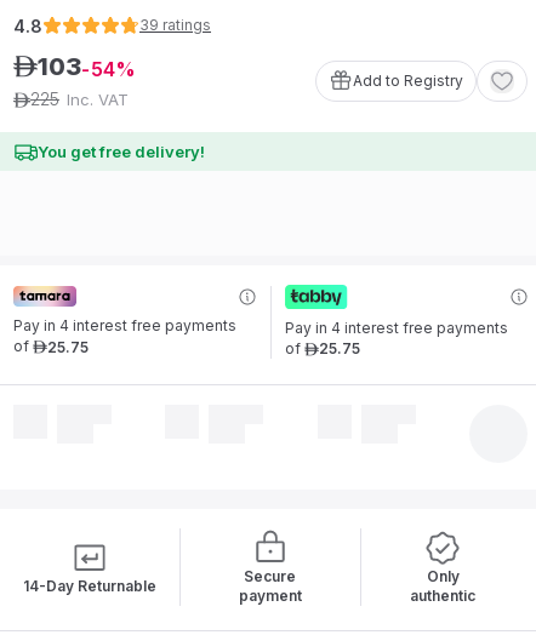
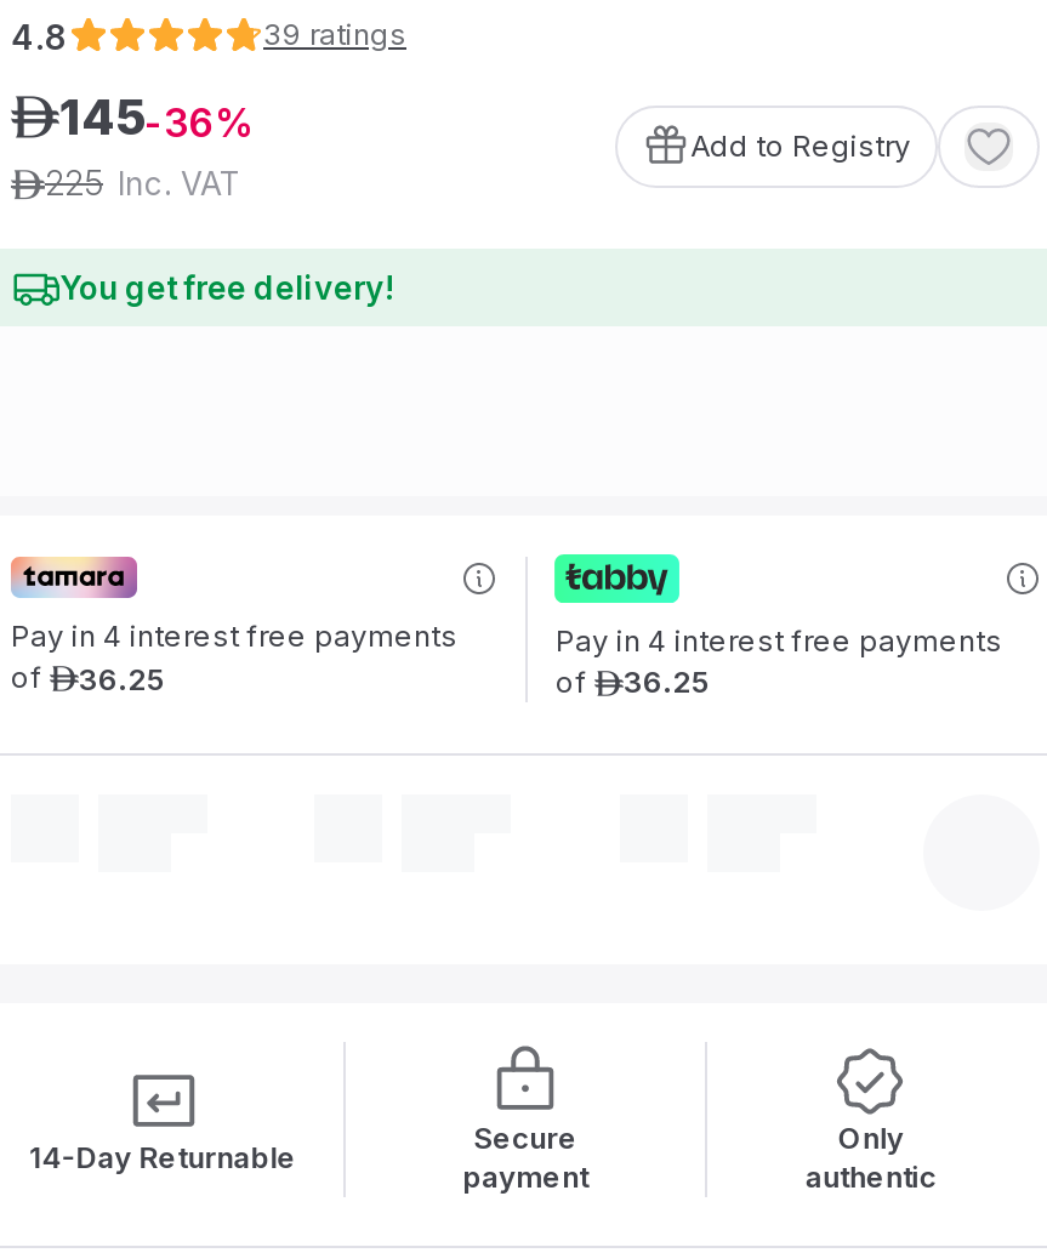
[13,52,115,81] ê103 54 -> [11,89,215,147] ê145 36
[13,337,89,356] of ê25.75 -> [11,660,164,697] of ê36.25
[286,339,361,358] of ê25.75 -> [556,663,709,701] of ê36.25

